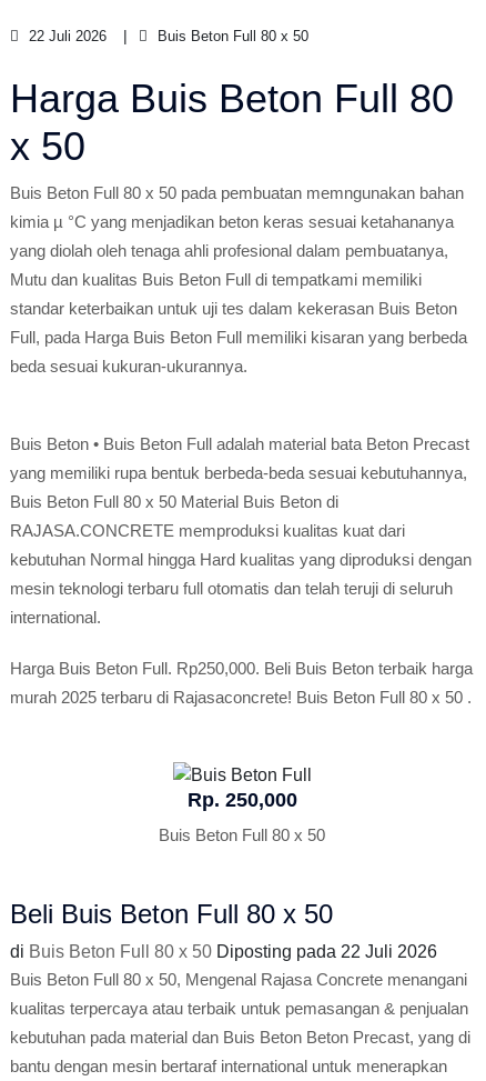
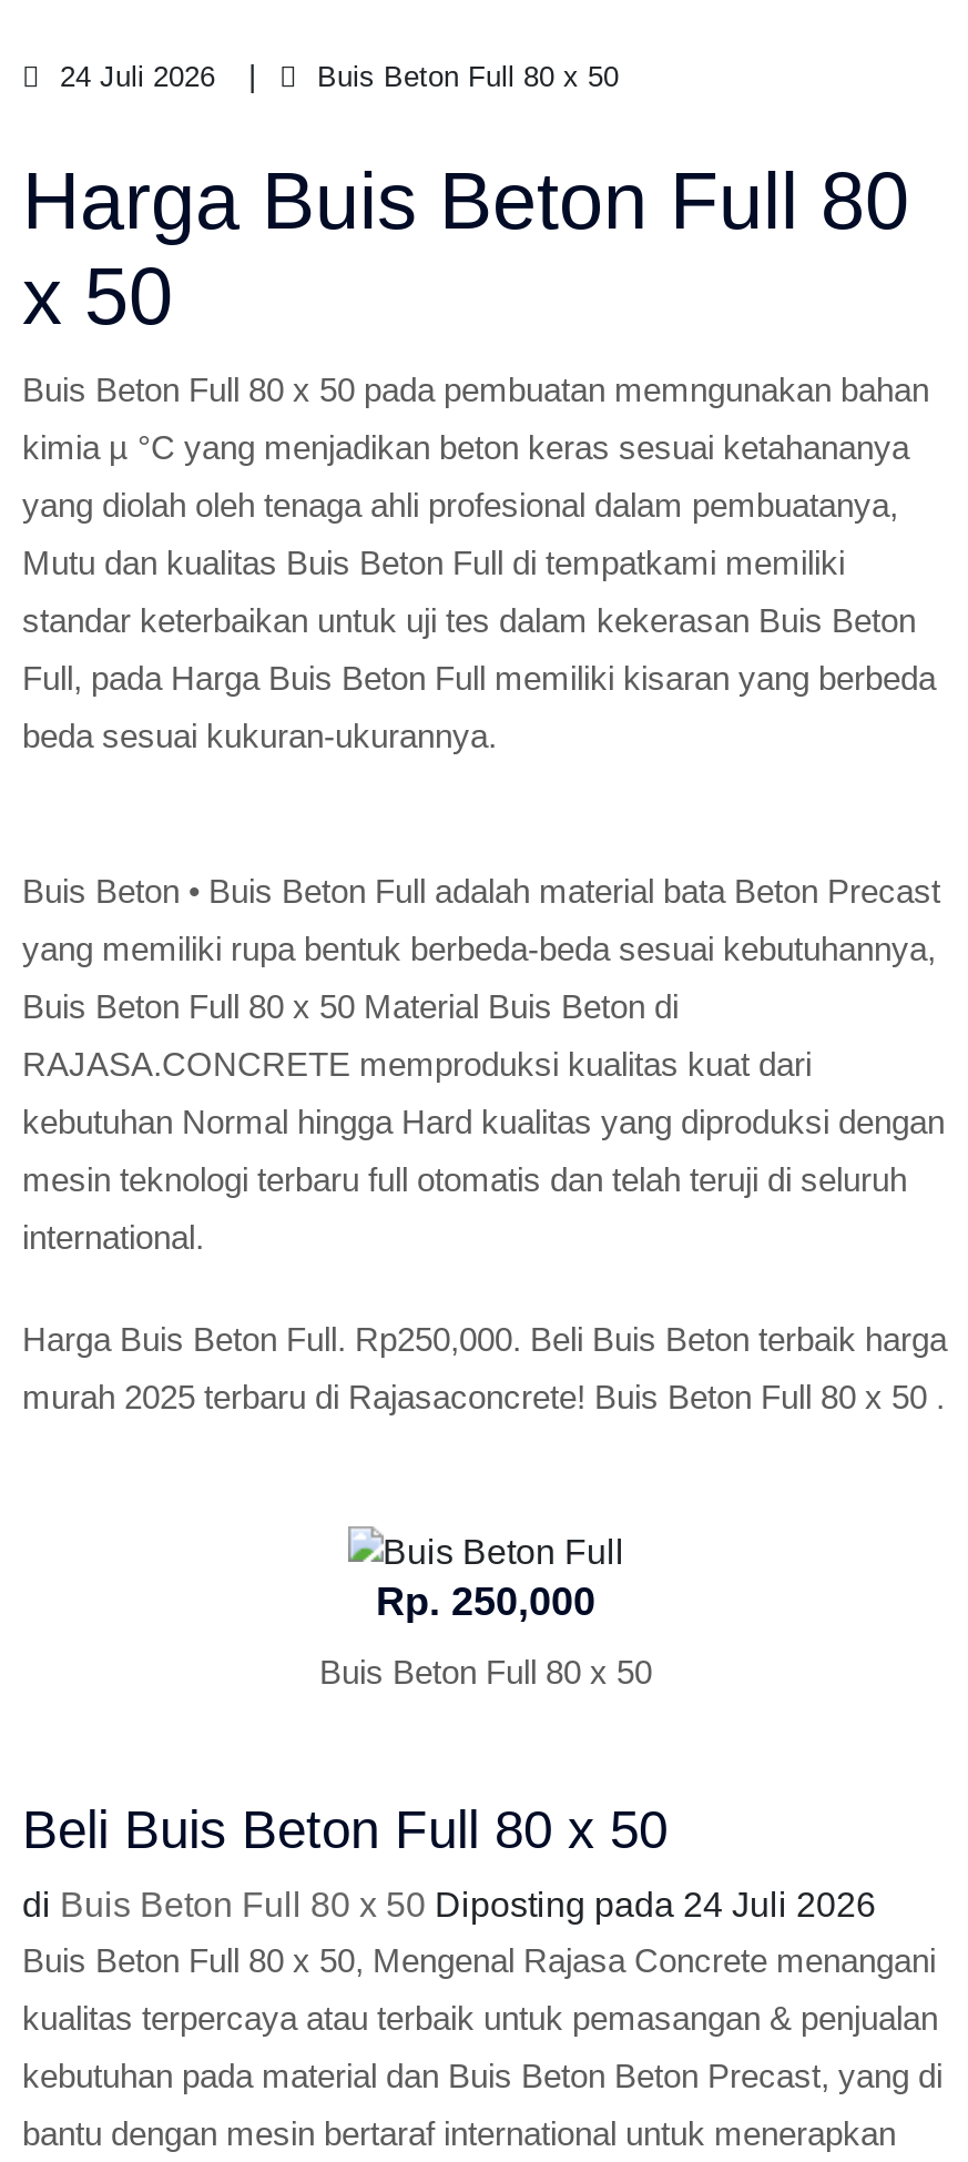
[24,28,107,44] 22 Juli 2026 -> [51,60,215,93] 24 Juli 2026
[10,942,437,961] di Buis Beton Full 80 x 50 Diposting pada 22 Juli 2026 -> [22,1885,876,1923] di Buis Beton Full 80 x 50 Diposting pada 24 Juli 2026

